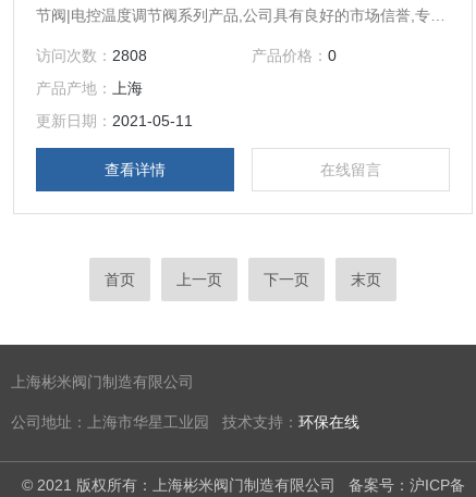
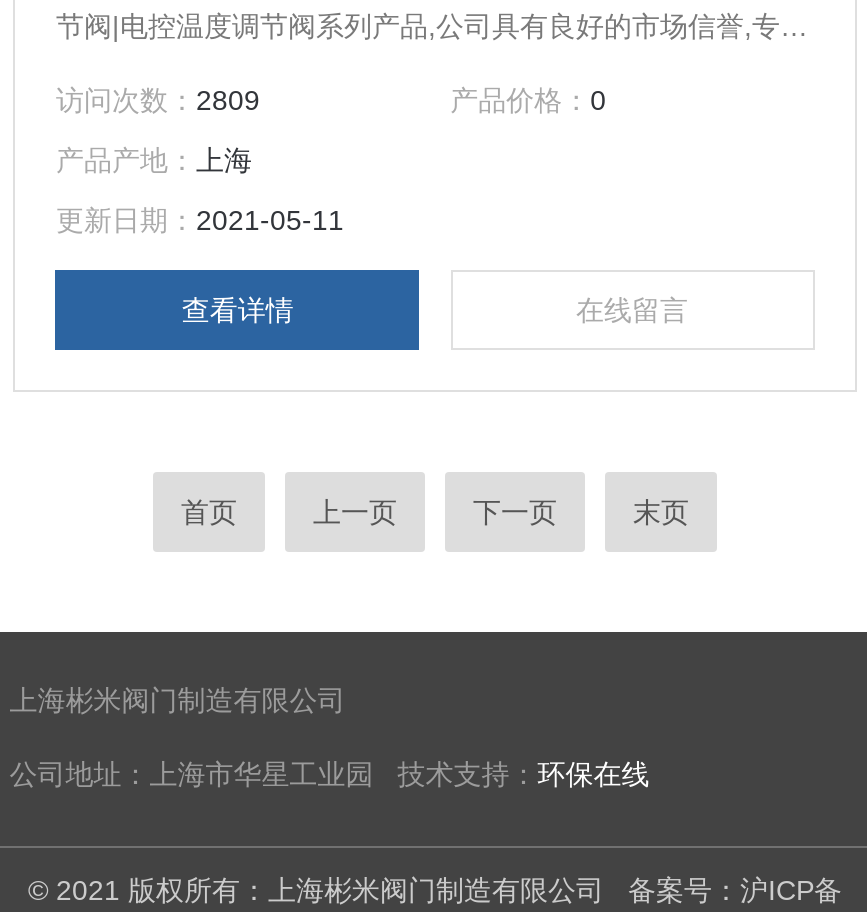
[36,47,147,64] 访问次数：2808 -> [56,84,260,116] 访问次数：2809

